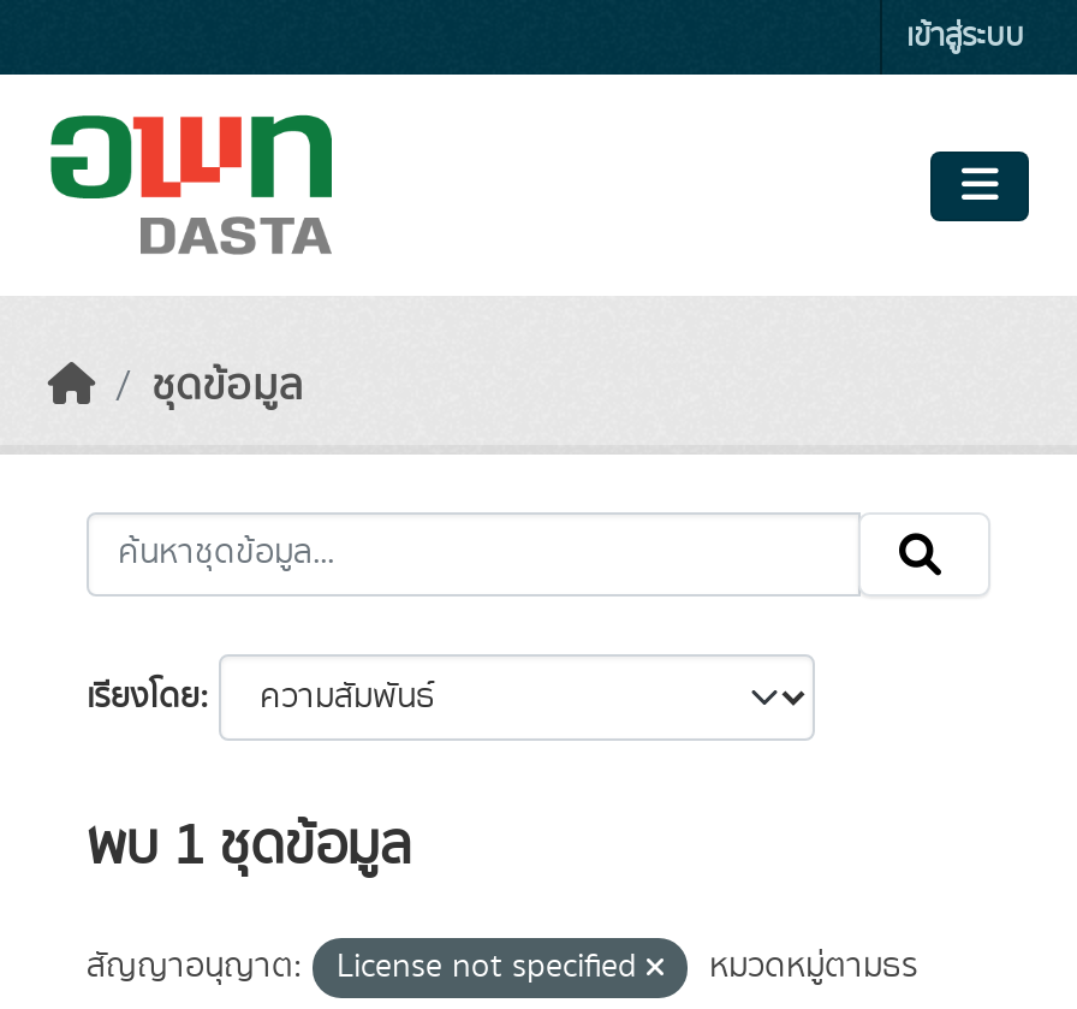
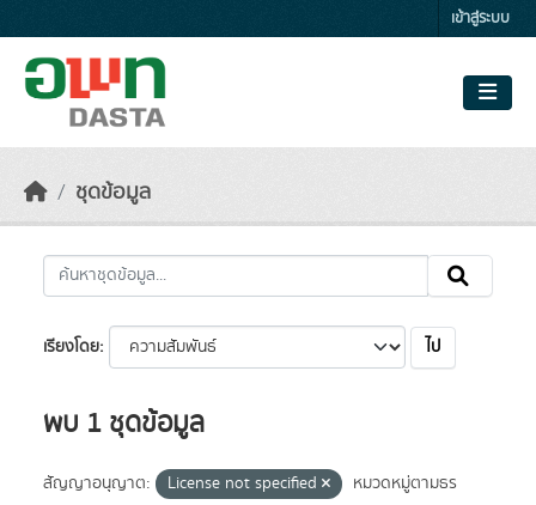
none -> [426,335,440,359] ไป

